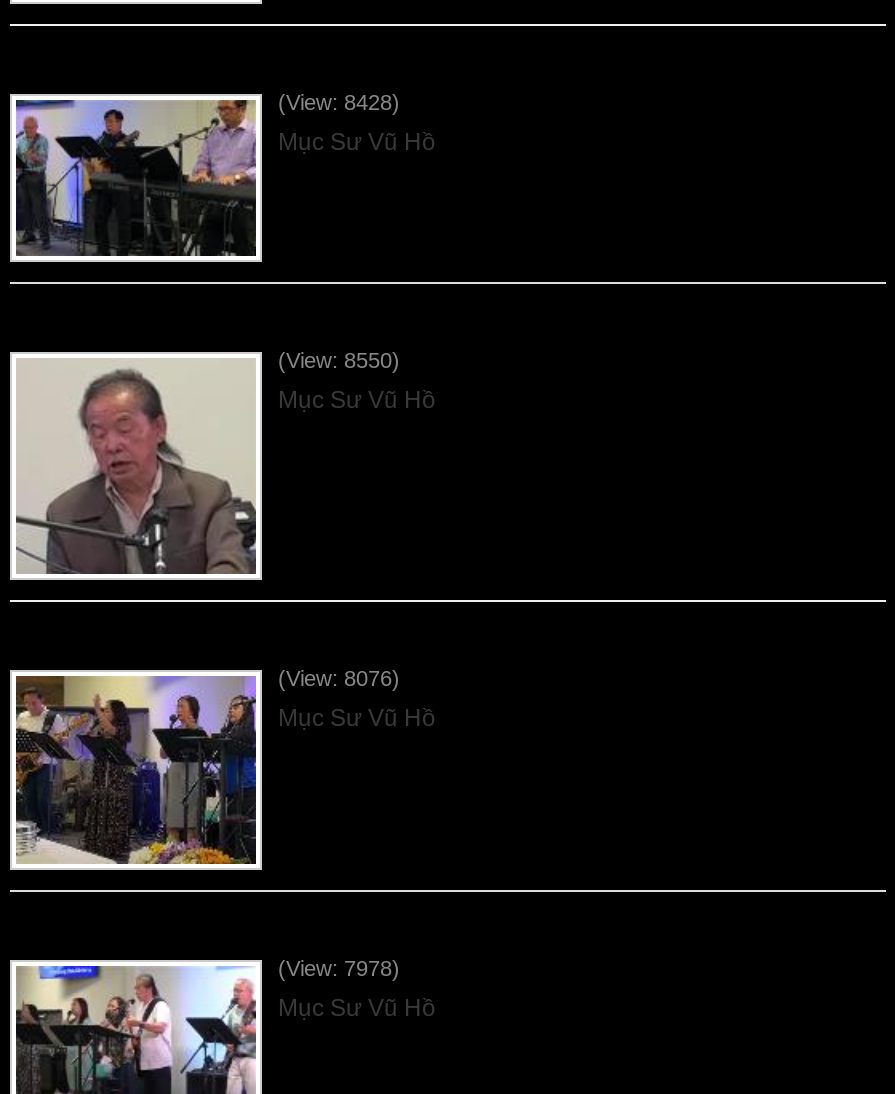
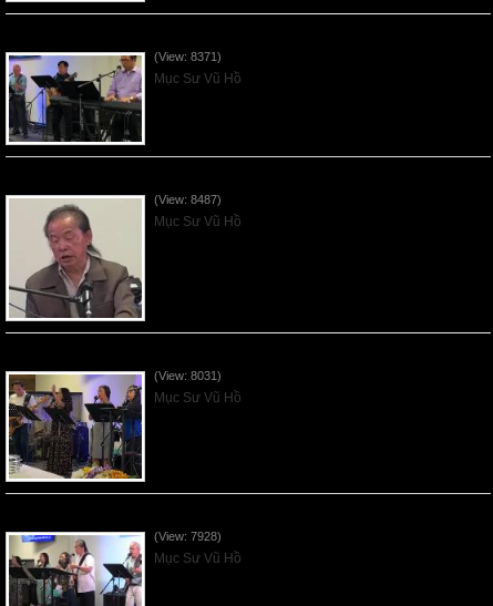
[278,90,400,114] (View: 8428) -> [154,50,222,63] (View: 8371)
[278,348,400,372] (View: 8550) -> [154,193,222,206] (View: 8487)
[278,666,400,690] (View: 8076) -> [154,369,222,382] (View: 8031)
[278,956,400,980] (View: 7978) -> [154,530,222,543] (View: 7928)

